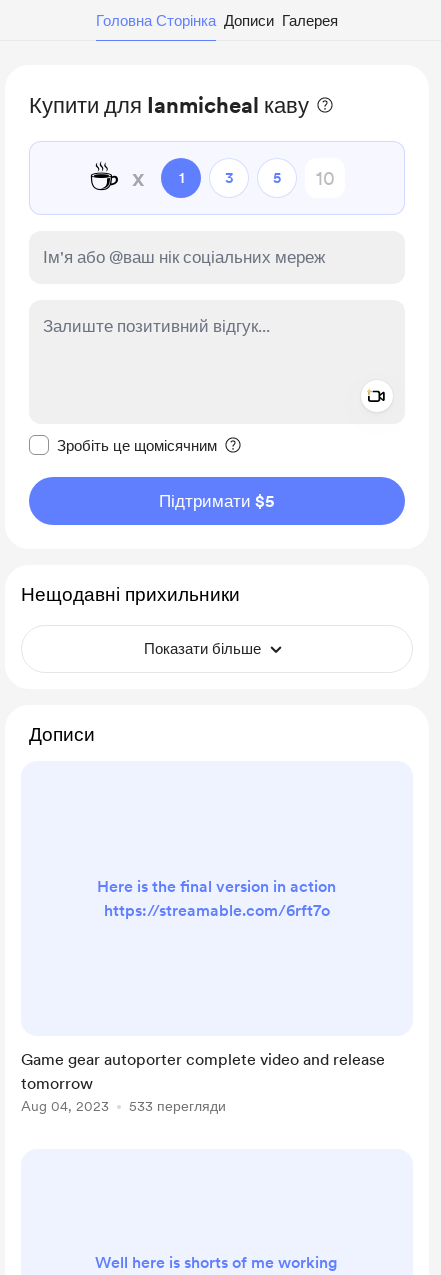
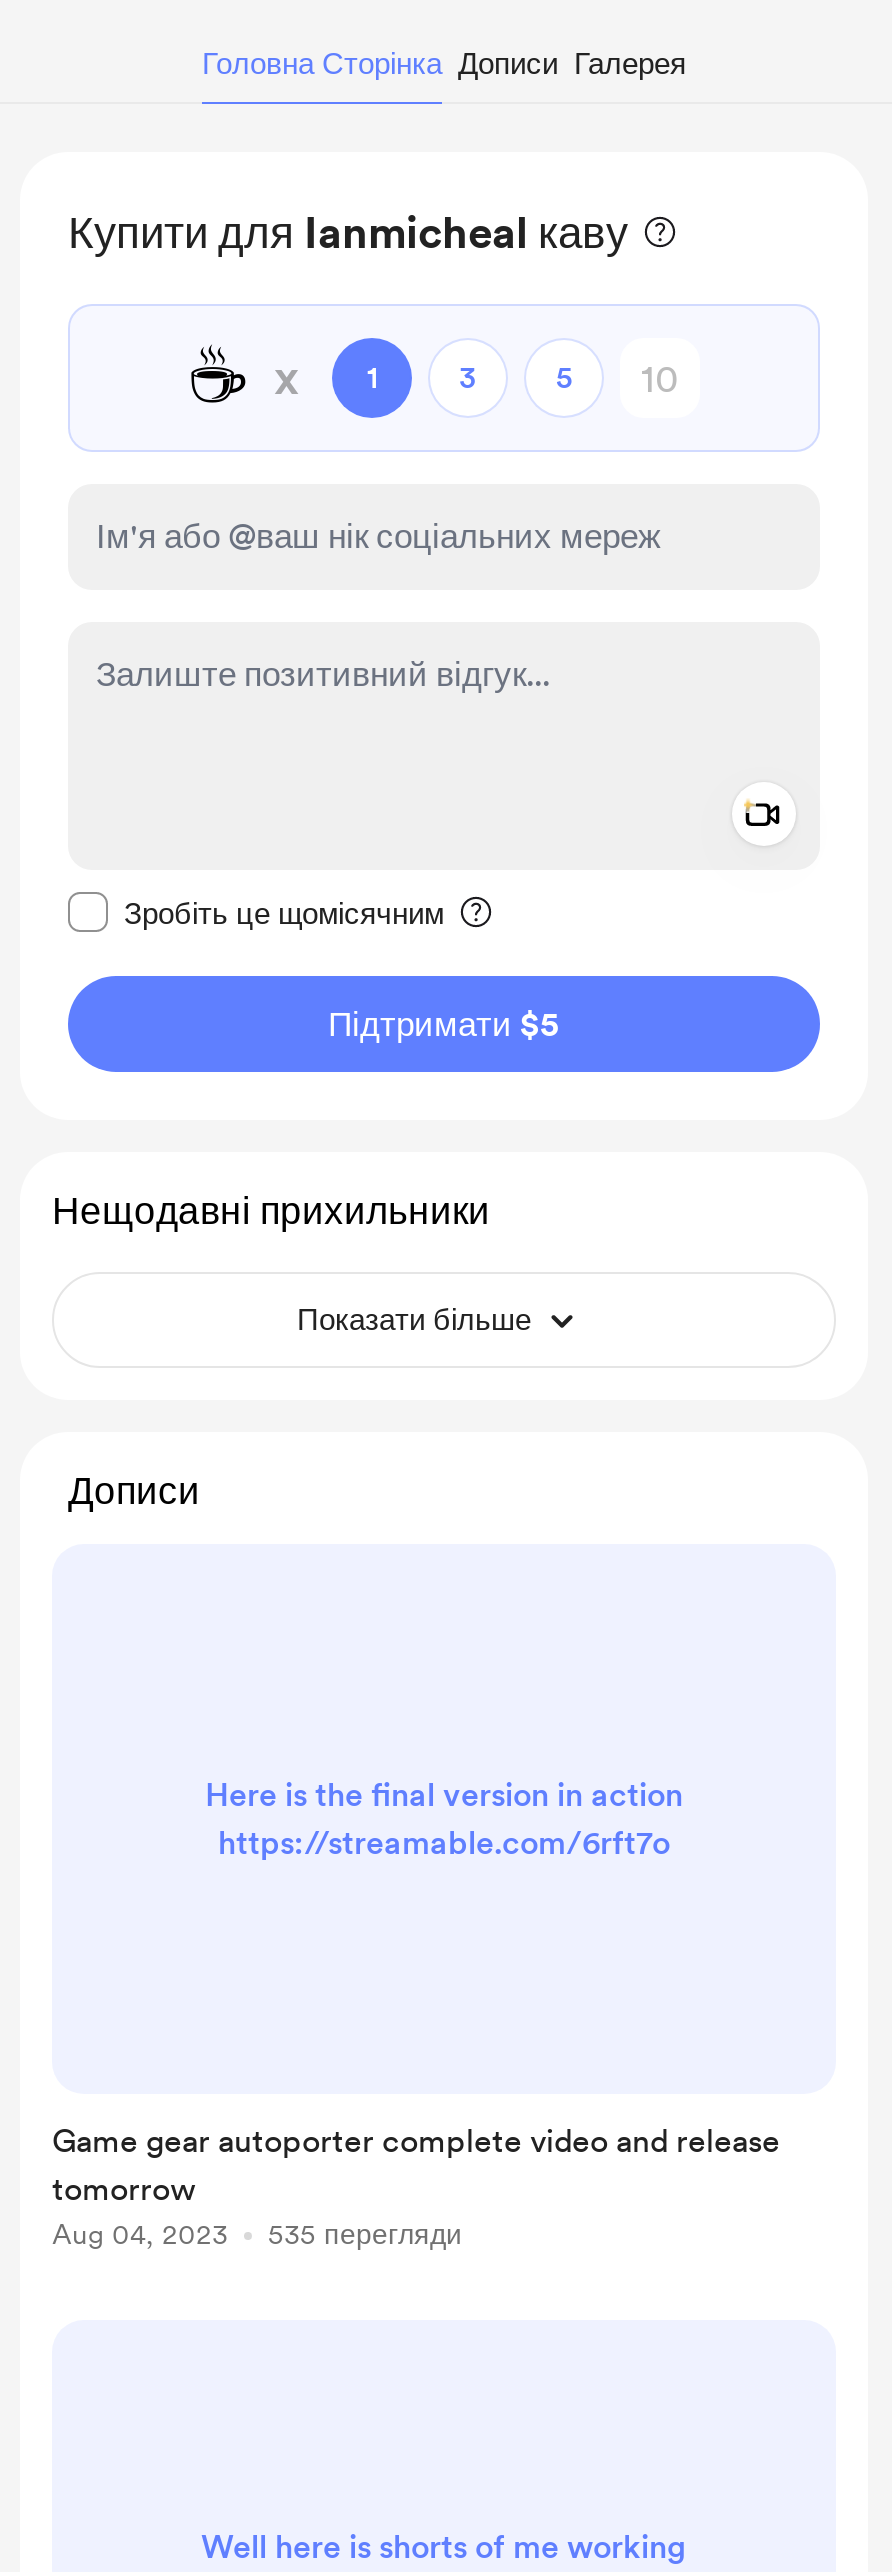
[21,1098,226,1114] Aug 04, 2023 533 перегляди -> [52,2218,462,2250] Aug 04, 2023 535 перегляди

